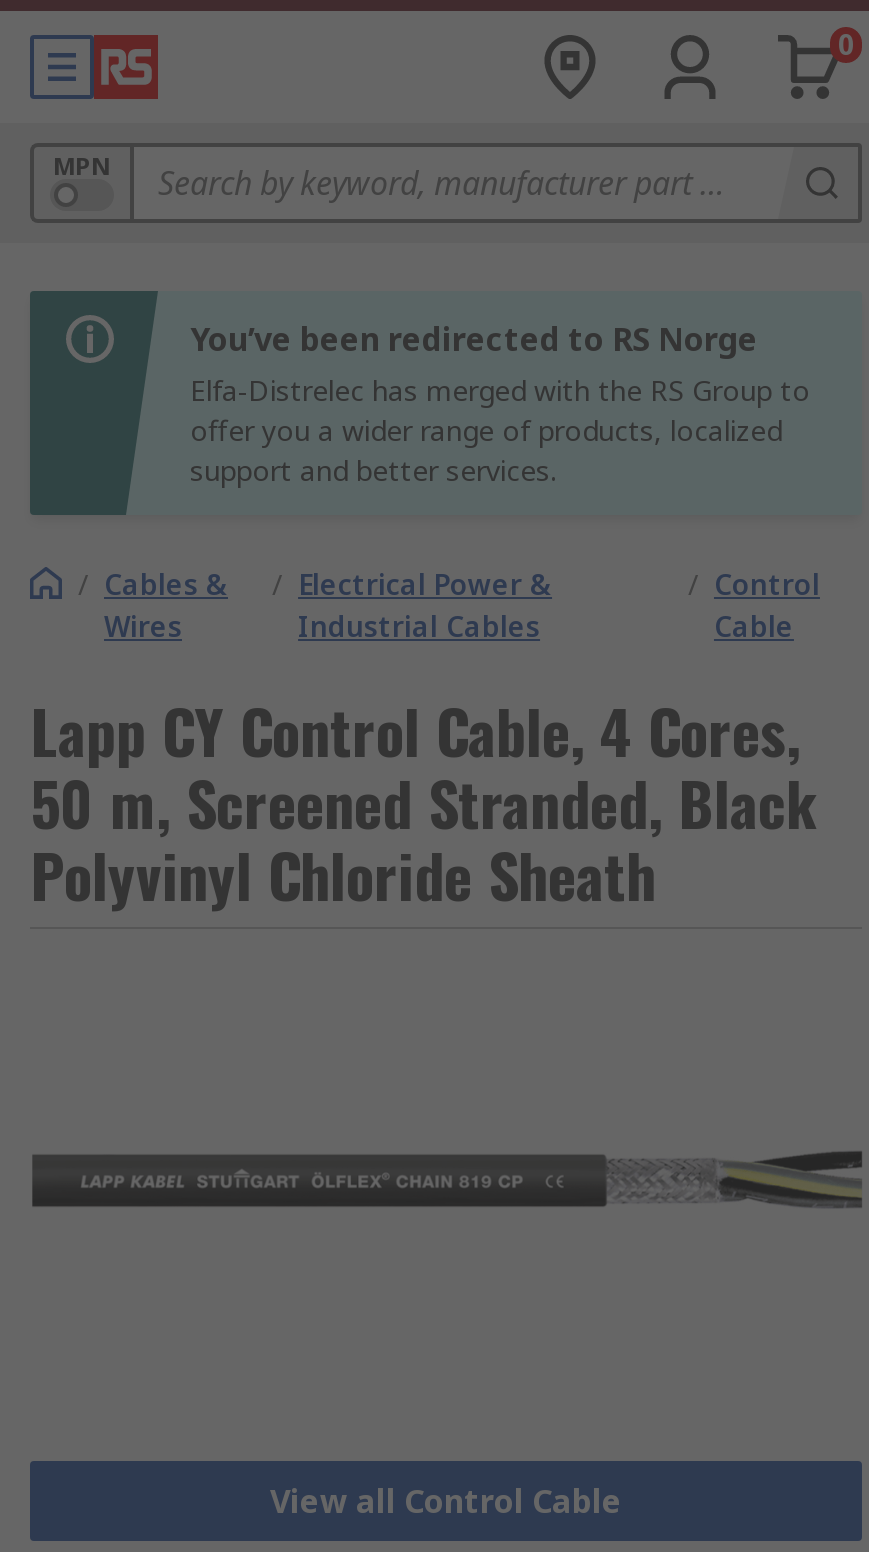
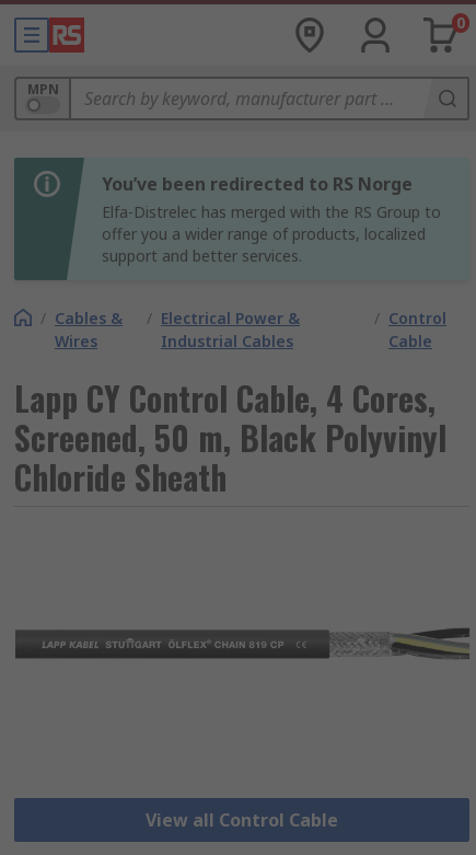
[30,757,818,919] 50 m, Screened Stranded, Black | Polyvinyl Chloride Sheath -> [14,413,446,501] Screened, 50 m, Black Polyvinyl | Chloride Sheath

